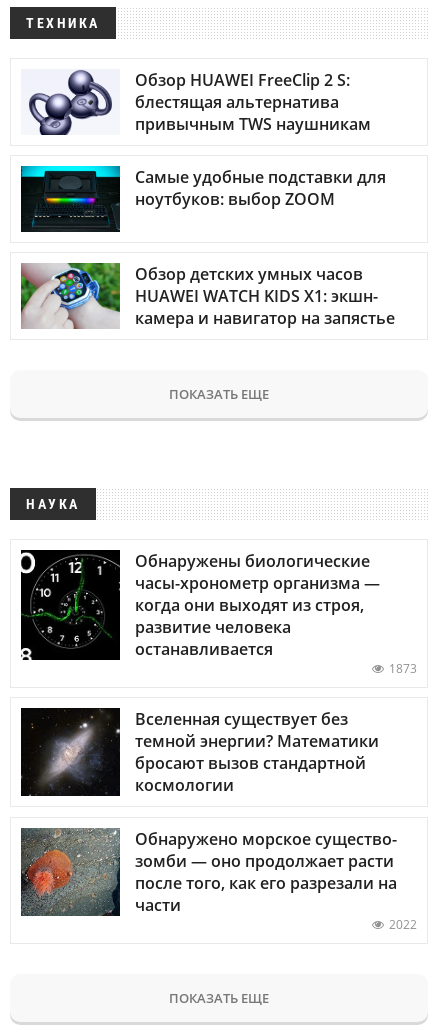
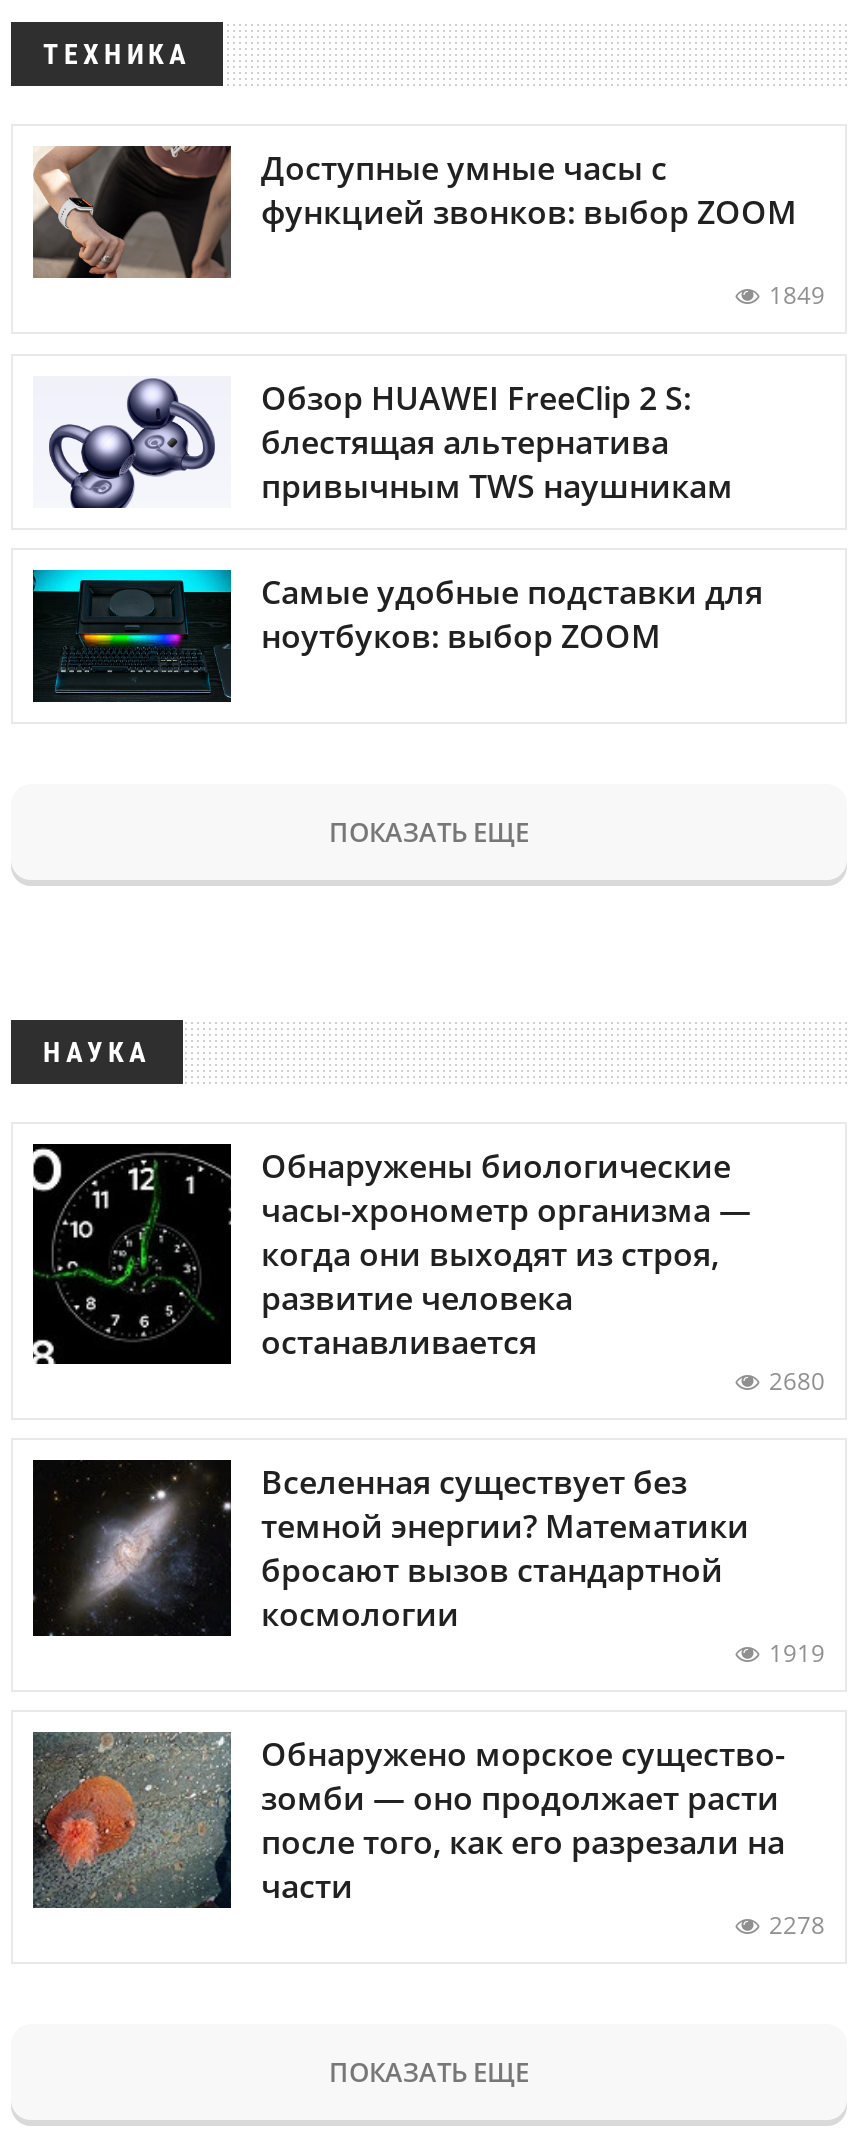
none -> [31,143,825,312] [image] | Доступные умные часы с | функцией звонков: выбор ZOOM | 1849
moved [27,69,386,210] -> [45,375,763,657]: [image] | Обзор HUAWEI FreeClip 2 S: | блестящая альтернатива | привычным TWS наушникам | Самые удобные подставки для | ноутбуков: выбор ZOOM
[20,262,395,329] [image] | Обзор детских умных часов | HUAWEI WATCH KIDS X1: экшн- | камера и навигатор на запястье -> none
[389,660,417,677] 1873 -> [769,1363,825,1397] 2680
none -> [769,1636,825,1670] 1919
[389,916,417,933] 2022 -> [769,1908,825,1942] 2278

